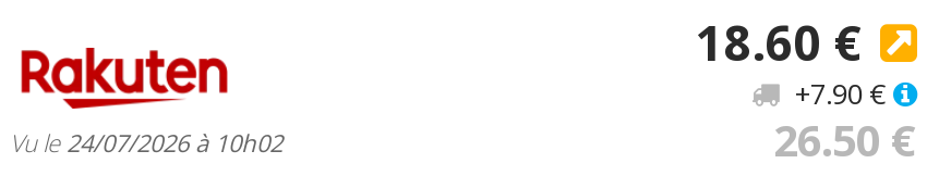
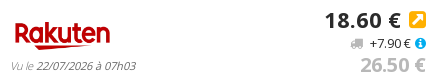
[10,126,282,159] Vu le 24/07/2026 à 10h02 -> [10,58,135,73] Vu le 22/07/2026 à 07h03

